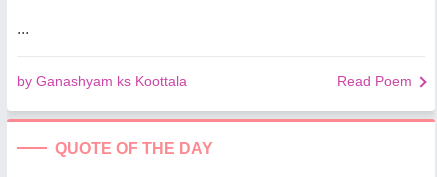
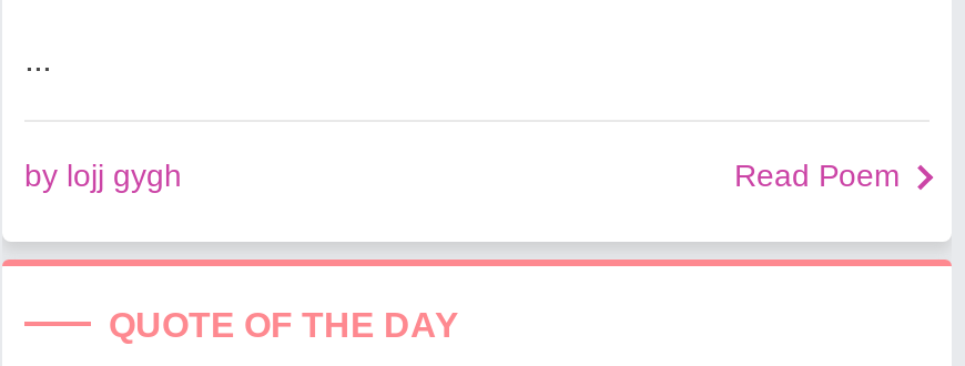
[17,73,187,89] by Ganashyam ks Koottala -> [24,157,182,193] by lojj gygh

